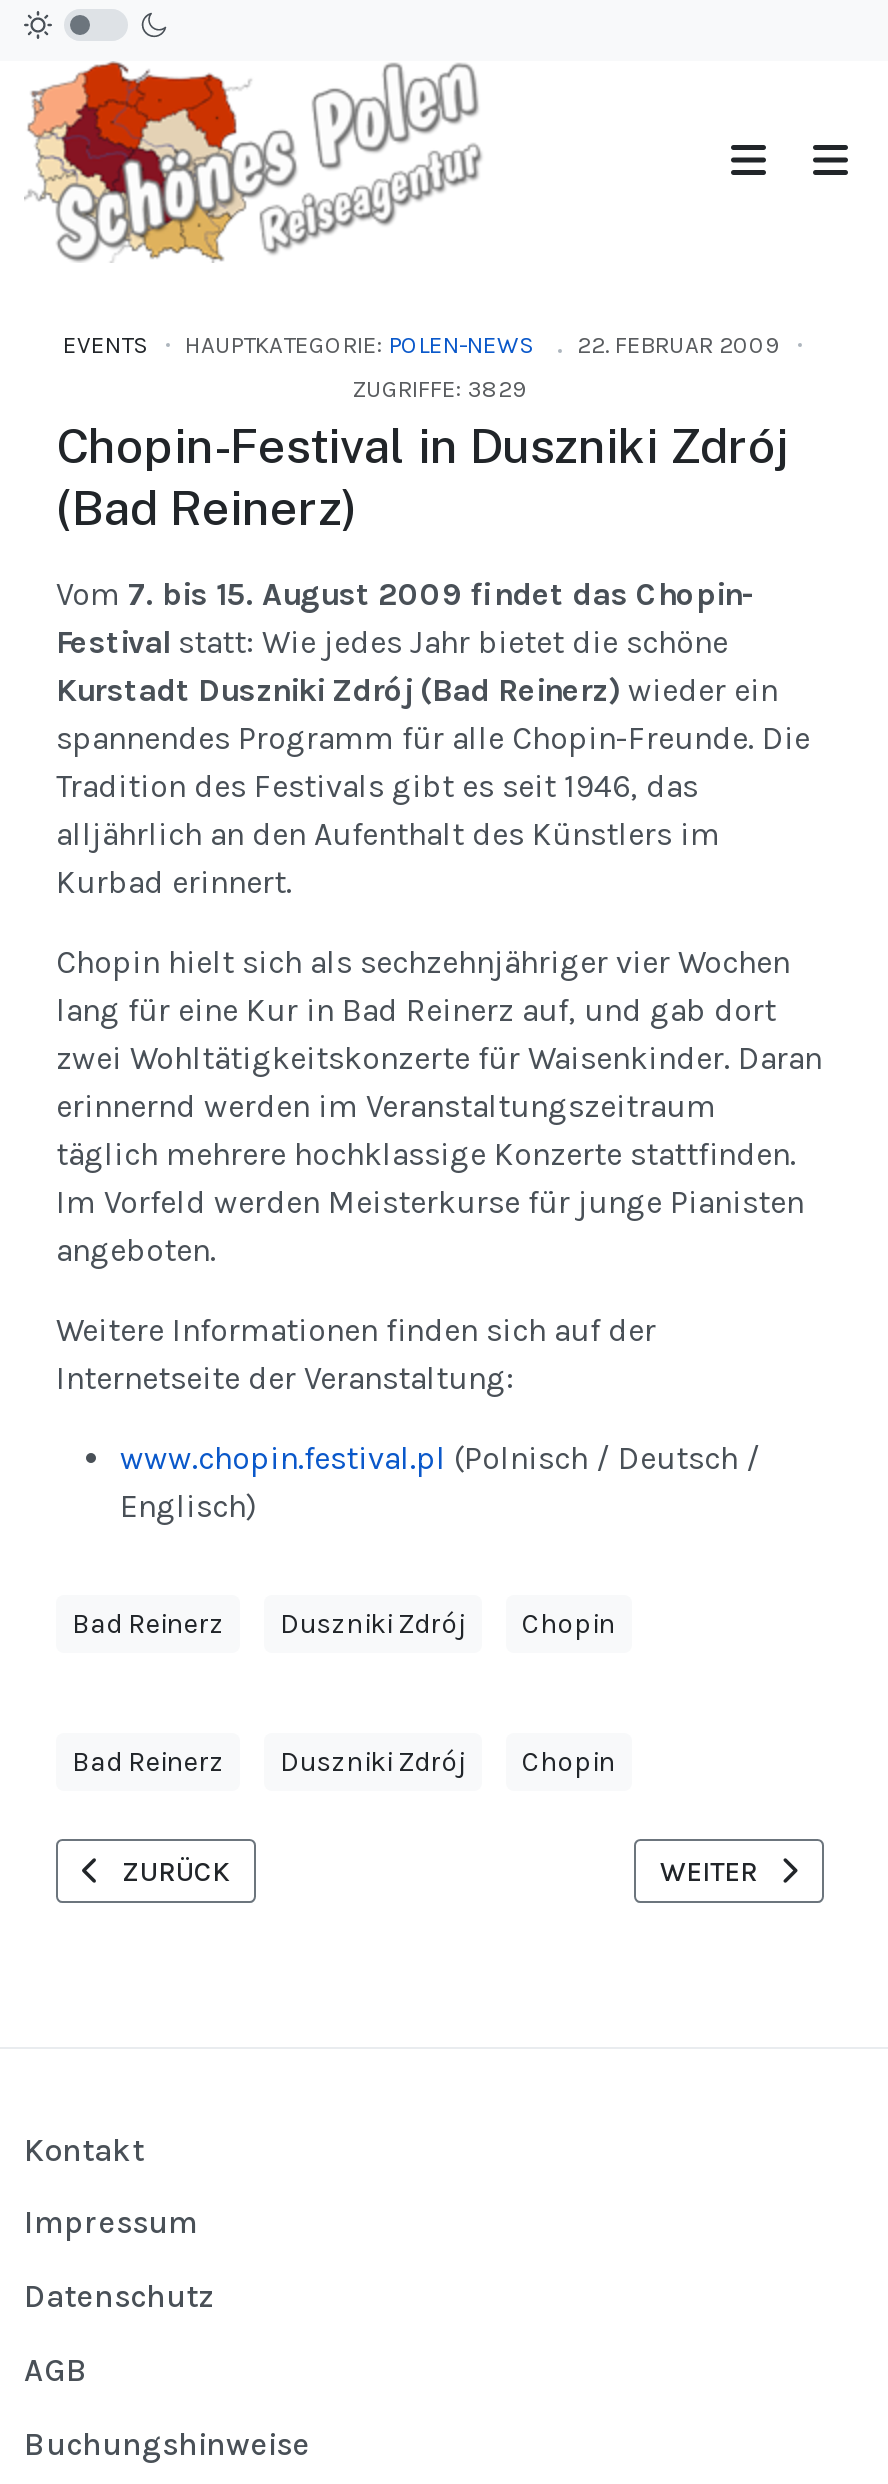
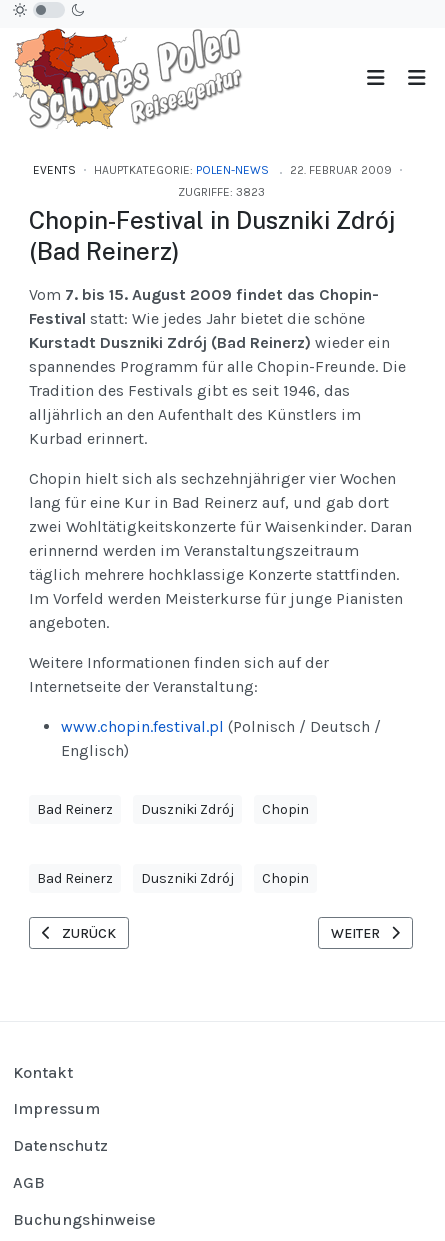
[352,376,528,404] ZUGRIFFE: 3829 -> [177,185,264,199] ZUGRIFFE: 3823

